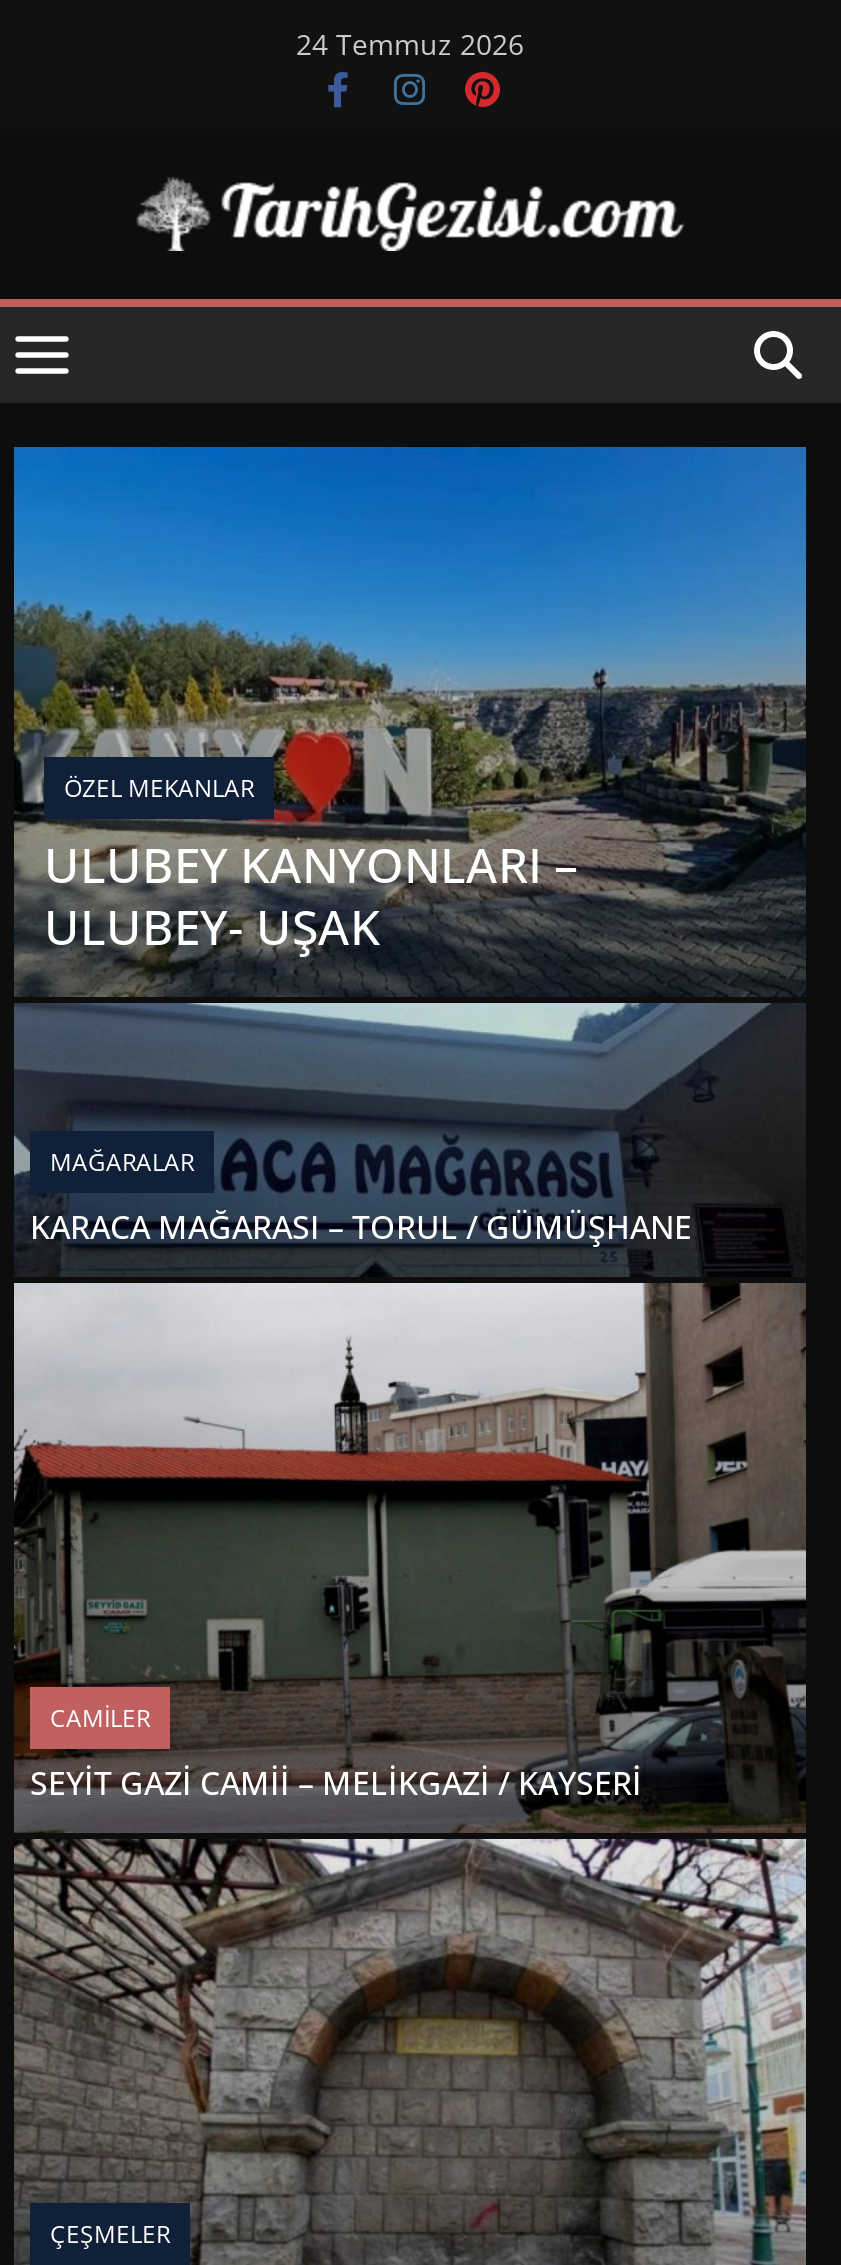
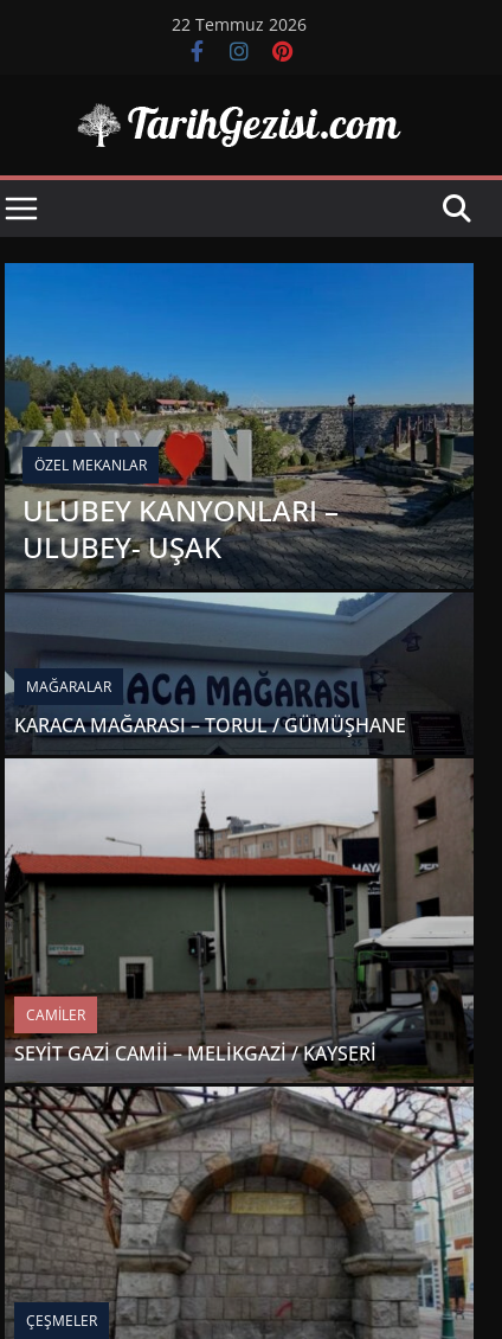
[296,25,524,63] 24 Temmuz 2026 -> [172,13,307,36] 22 Temmuz 2026

